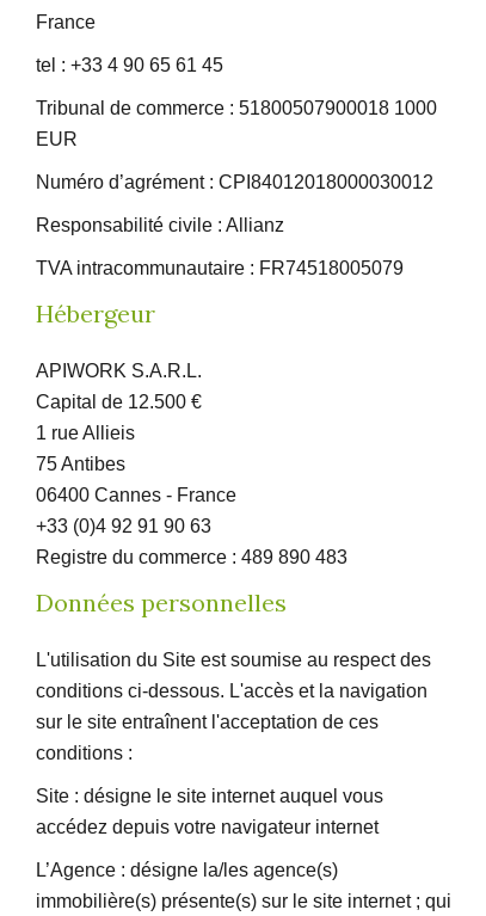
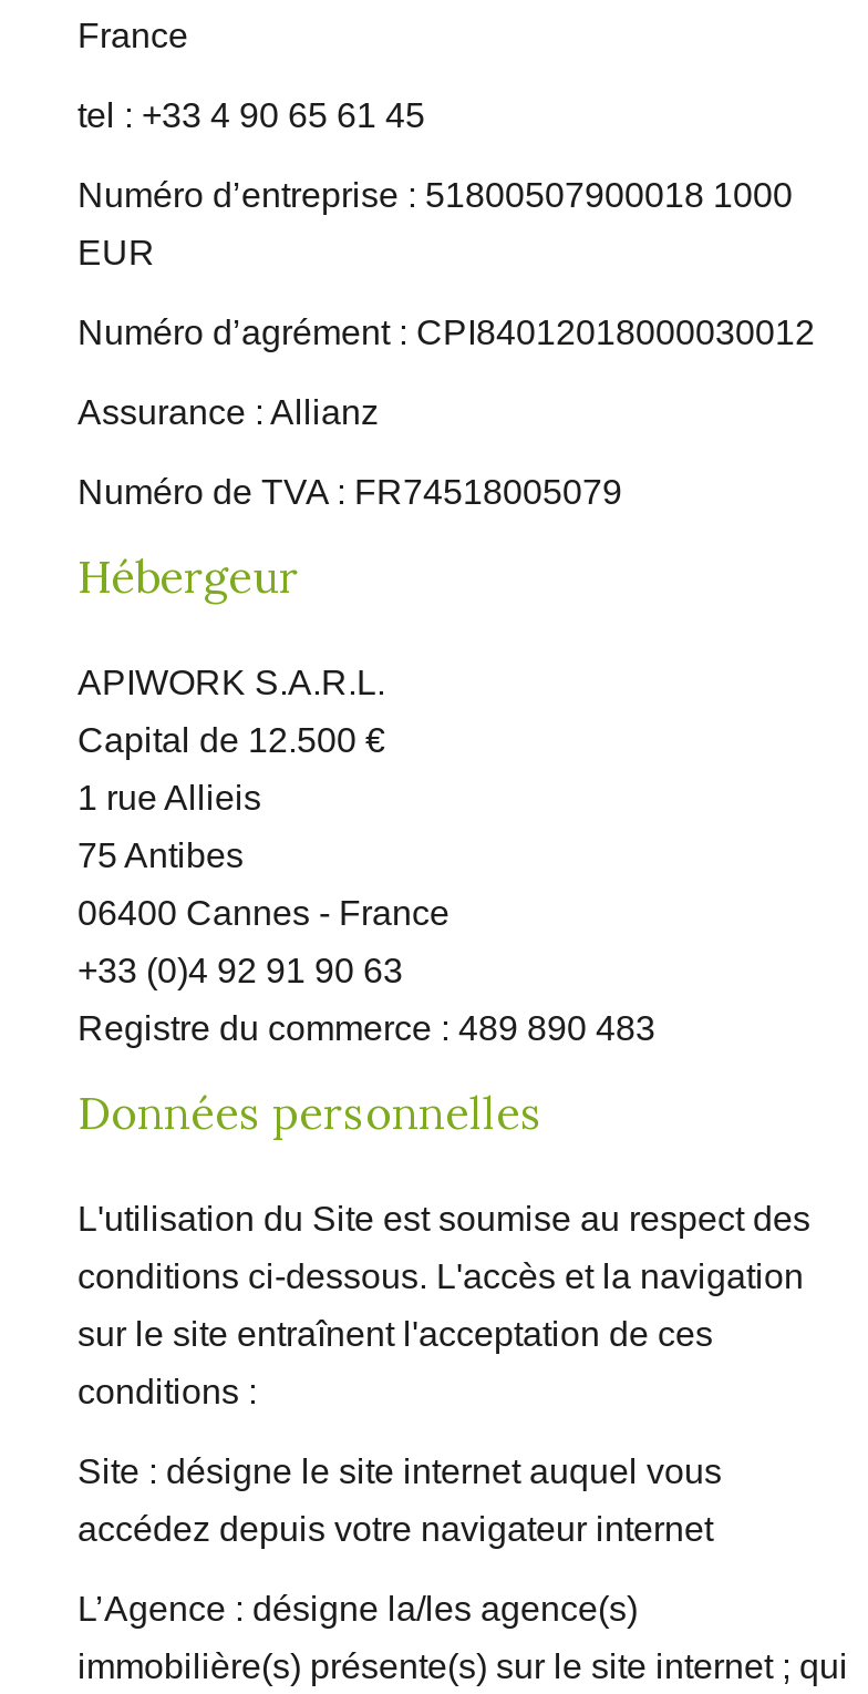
[36,97,437,118] Tribunal de commerce : 51800507900018 1000 -> [77,175,793,213] Numéro d’entreprise : 51800507900018 1000
[36,214,284,235] Responsabilité civile : Allianz -> [77,392,379,430] Assurance : Allianz
[36,257,404,278] TVA intracommunautaire : FR74518005079 -> [77,472,622,510] Numéro de TVA : FR74518005079

